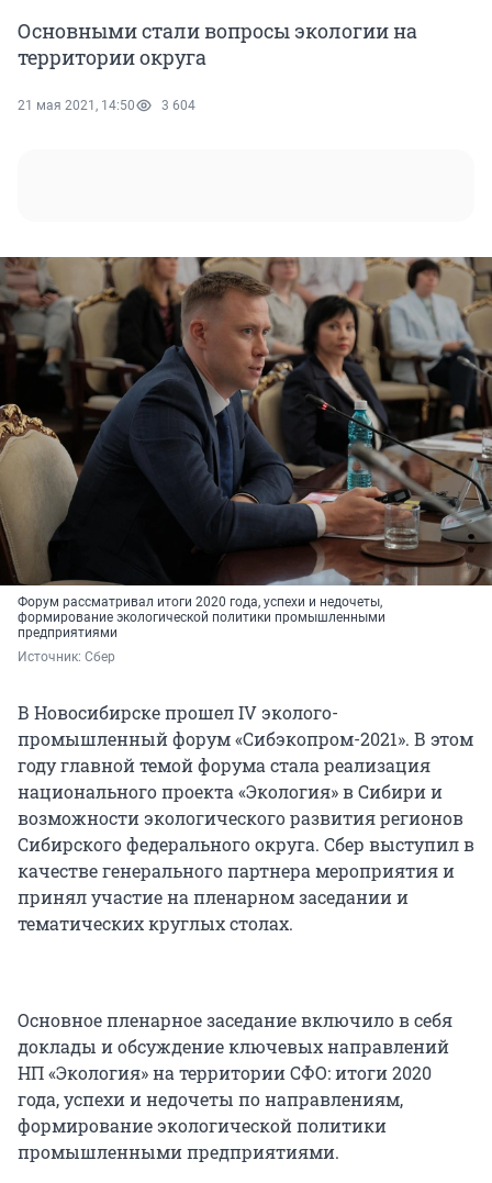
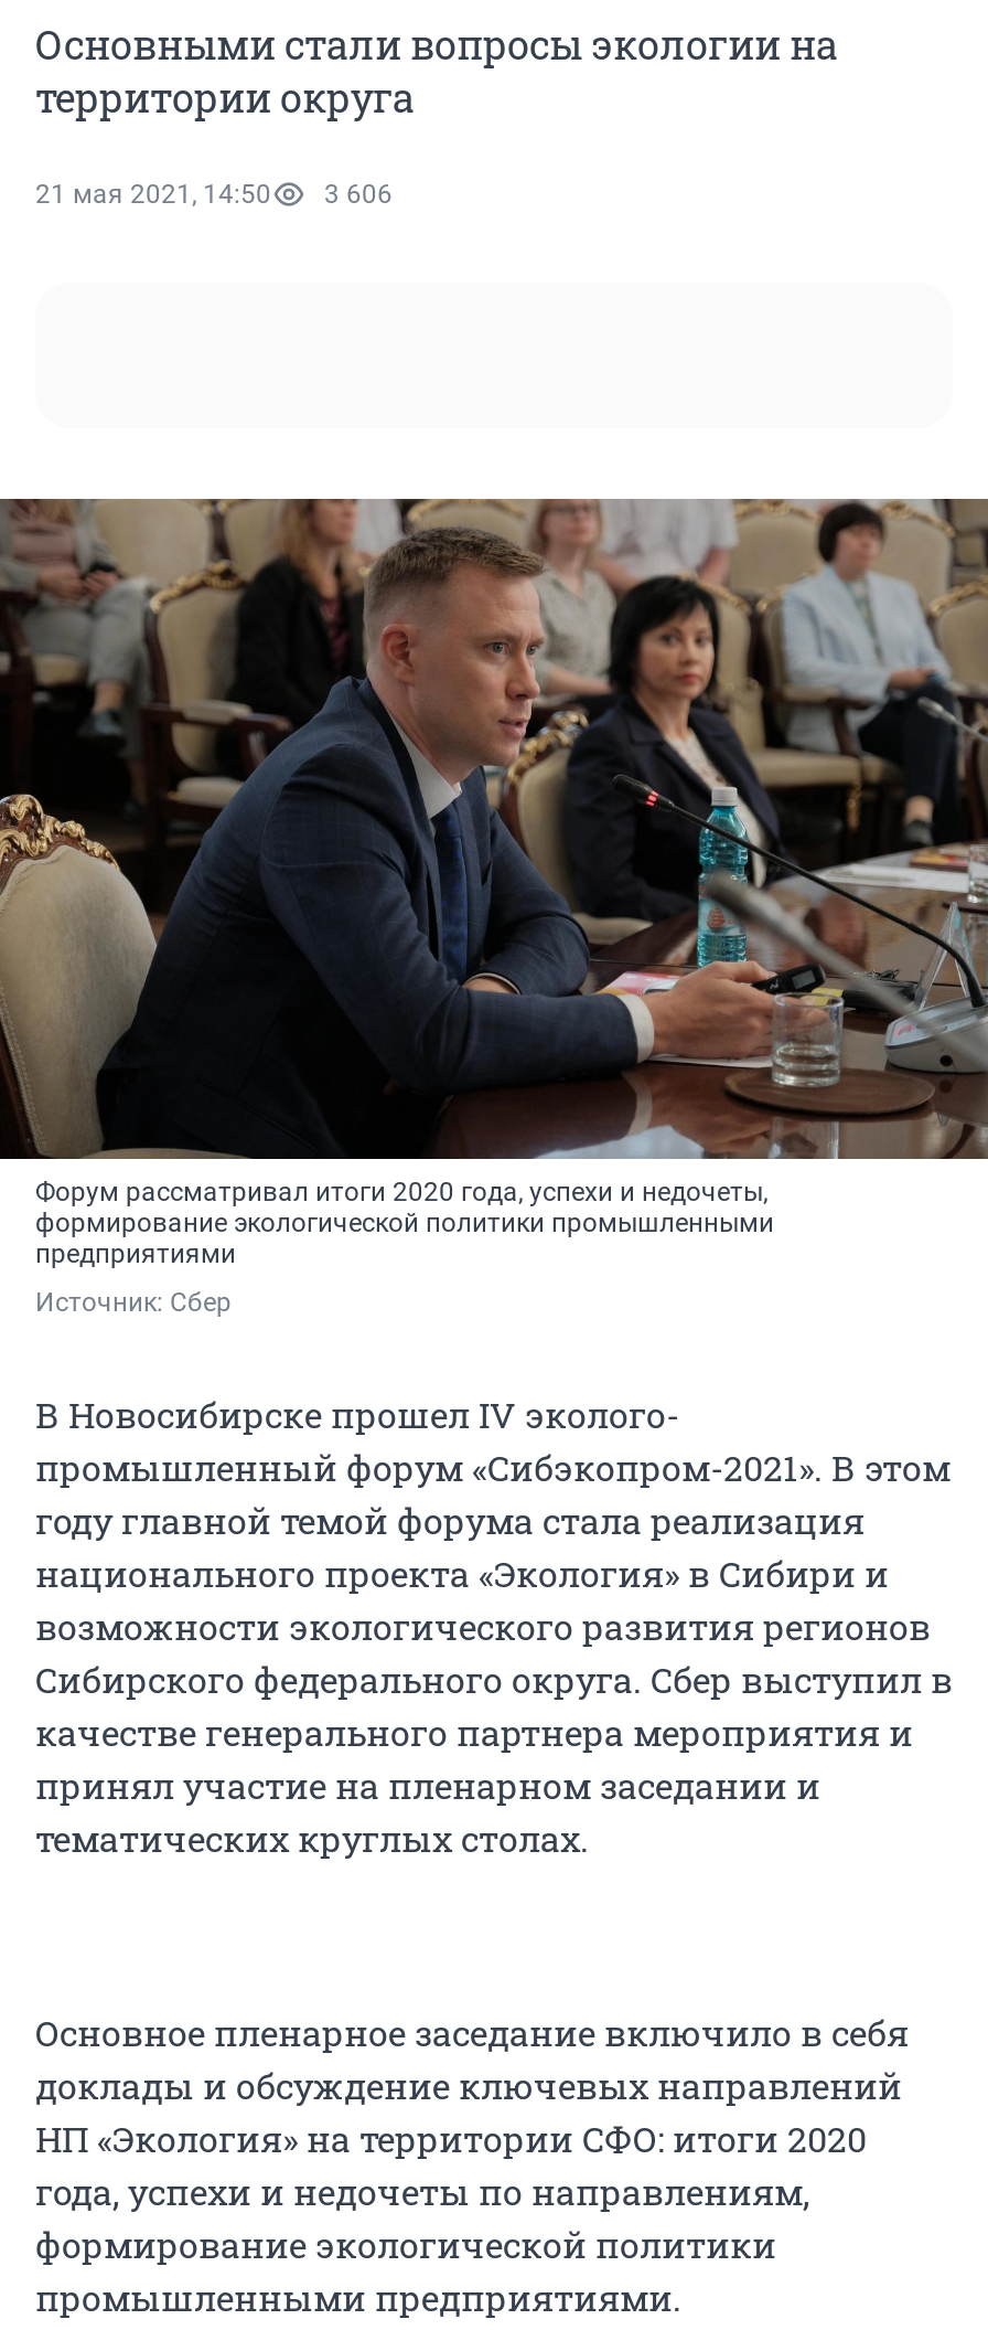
[18,98,195,113] 21 мая 2021, 14:50 3 604 -> [35,179,393,210] 21 мая 2021, 14:50 3 606

